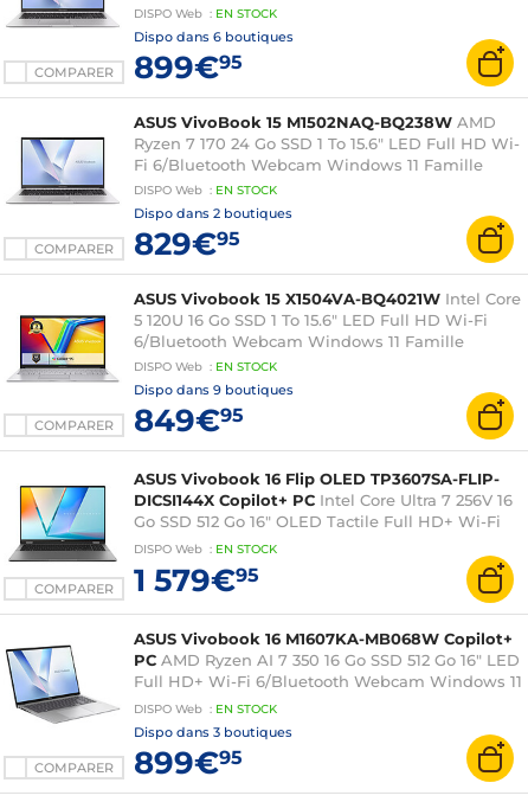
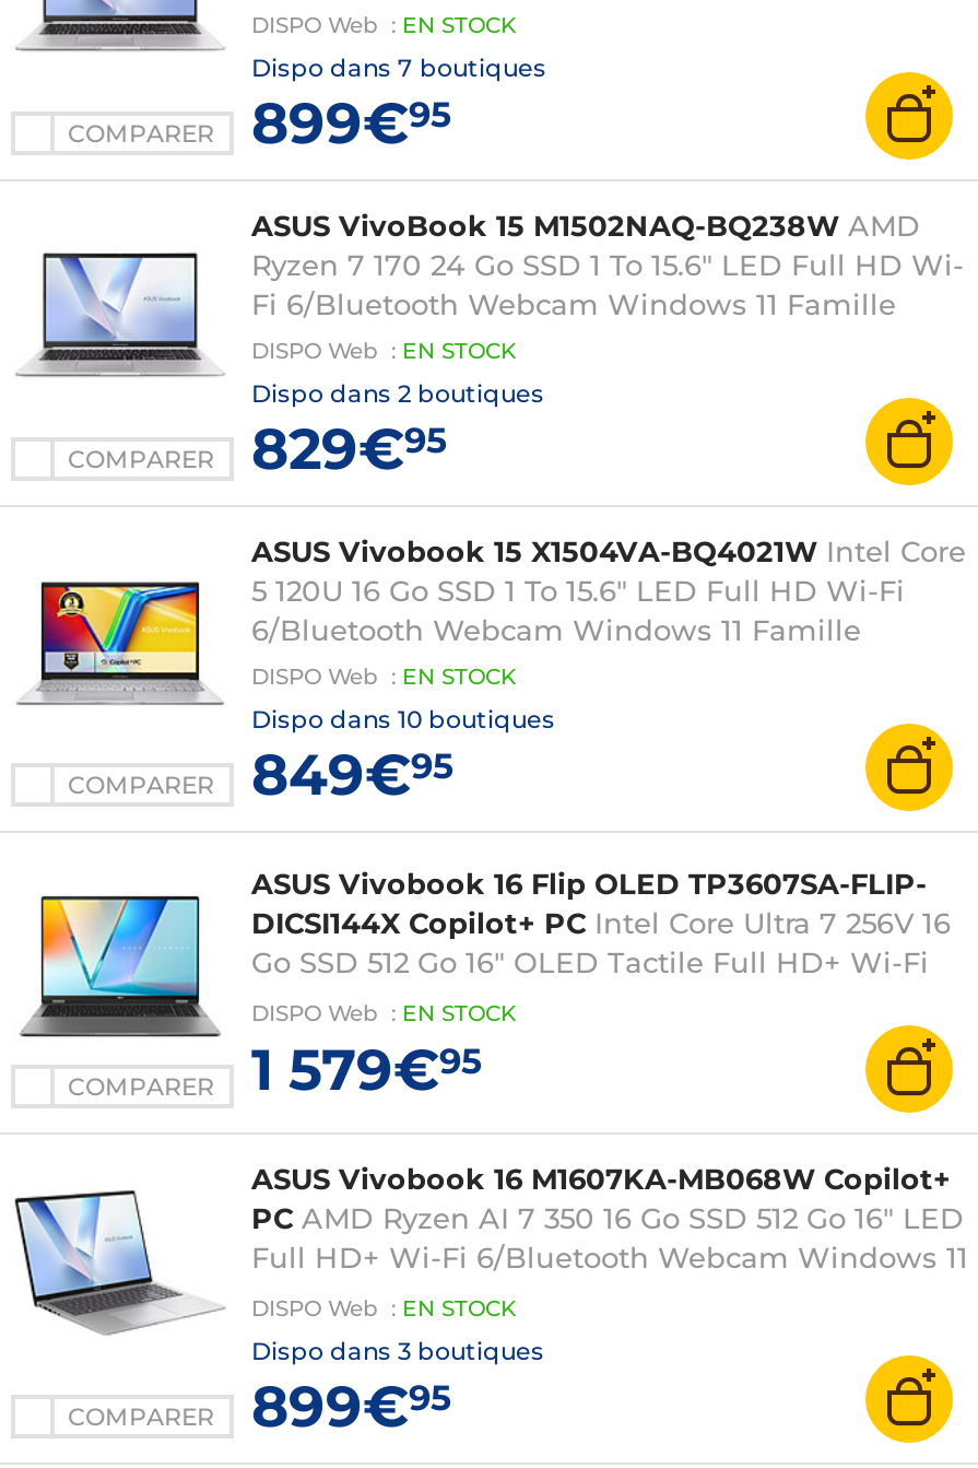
[134,28,294,45] Dispo dans 6 boutiques -> [251,52,546,83] Dispo dans 7 boutiques
[134,381,294,398] Dispo dans 9 boutiques -> [251,704,555,735] Dispo dans 10 boutiques

